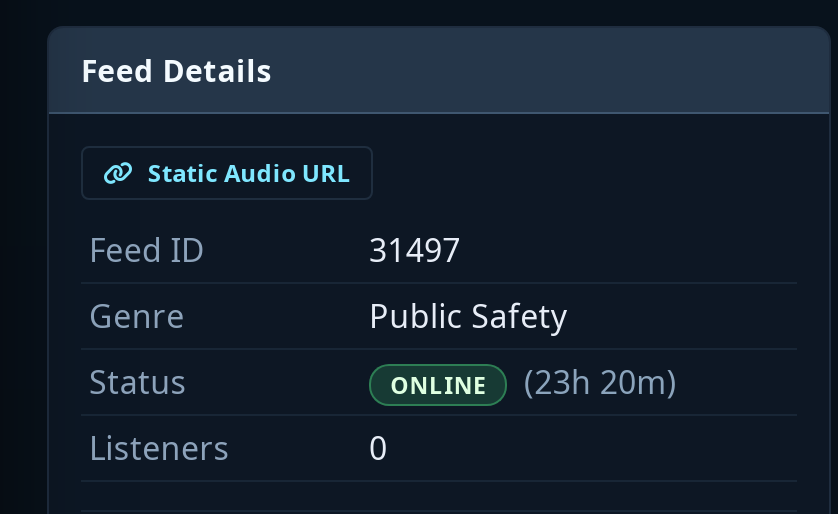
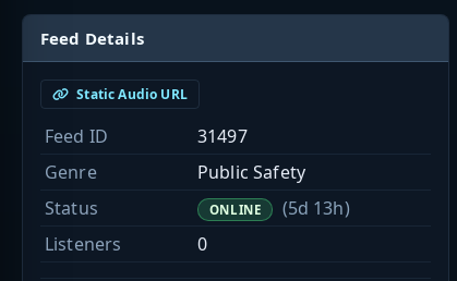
[390,360,677,404] ONLINE (23h 20m) -> [209,196,350,220] ONLINE (5d 13h)

